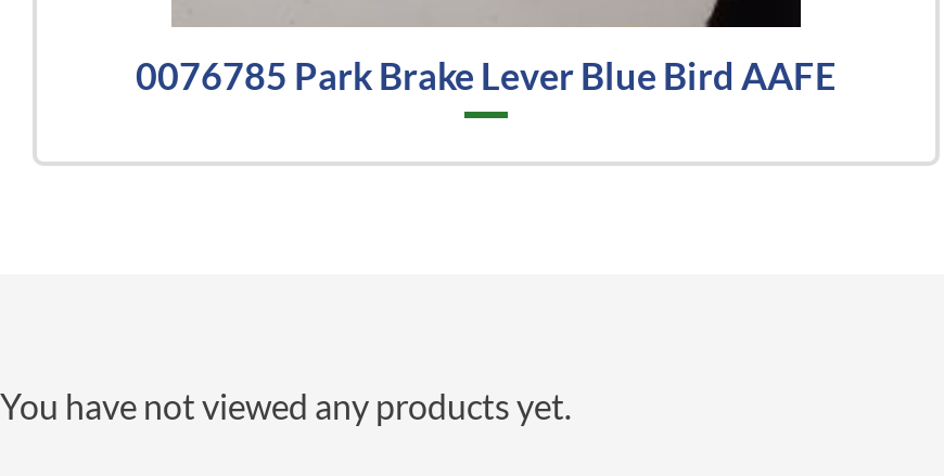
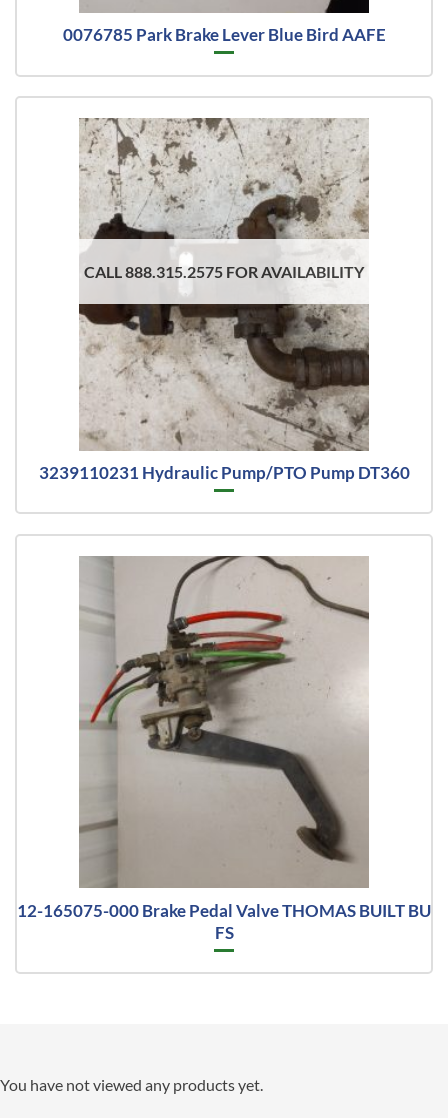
none -> [17,555,431,942] [image] | 12-165075-000 Brake Pedal Valve THOMAS BUILT BU | FS
none -> [38,289,409,483] [image] | 3239110231 Hydraulic Pump/PTO Pump DT360
none -> [81,117,370,281] [image] | CALL 888.315.2575 FOR AVAILABILITY

